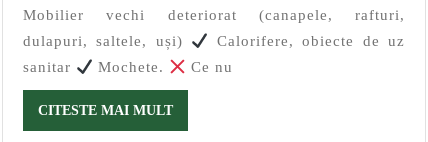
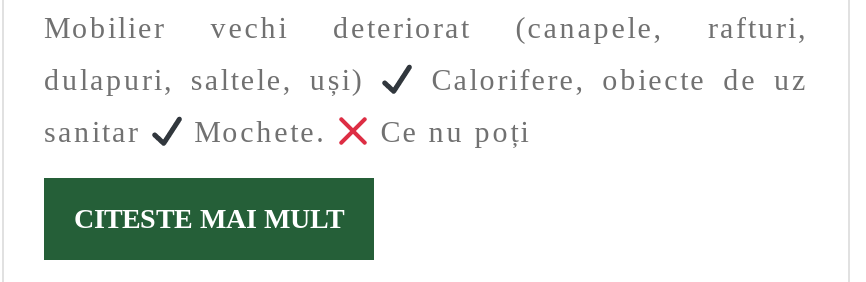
[186,59,233,75] Ce nu -> [370,116,530,148] Ce nu poți

